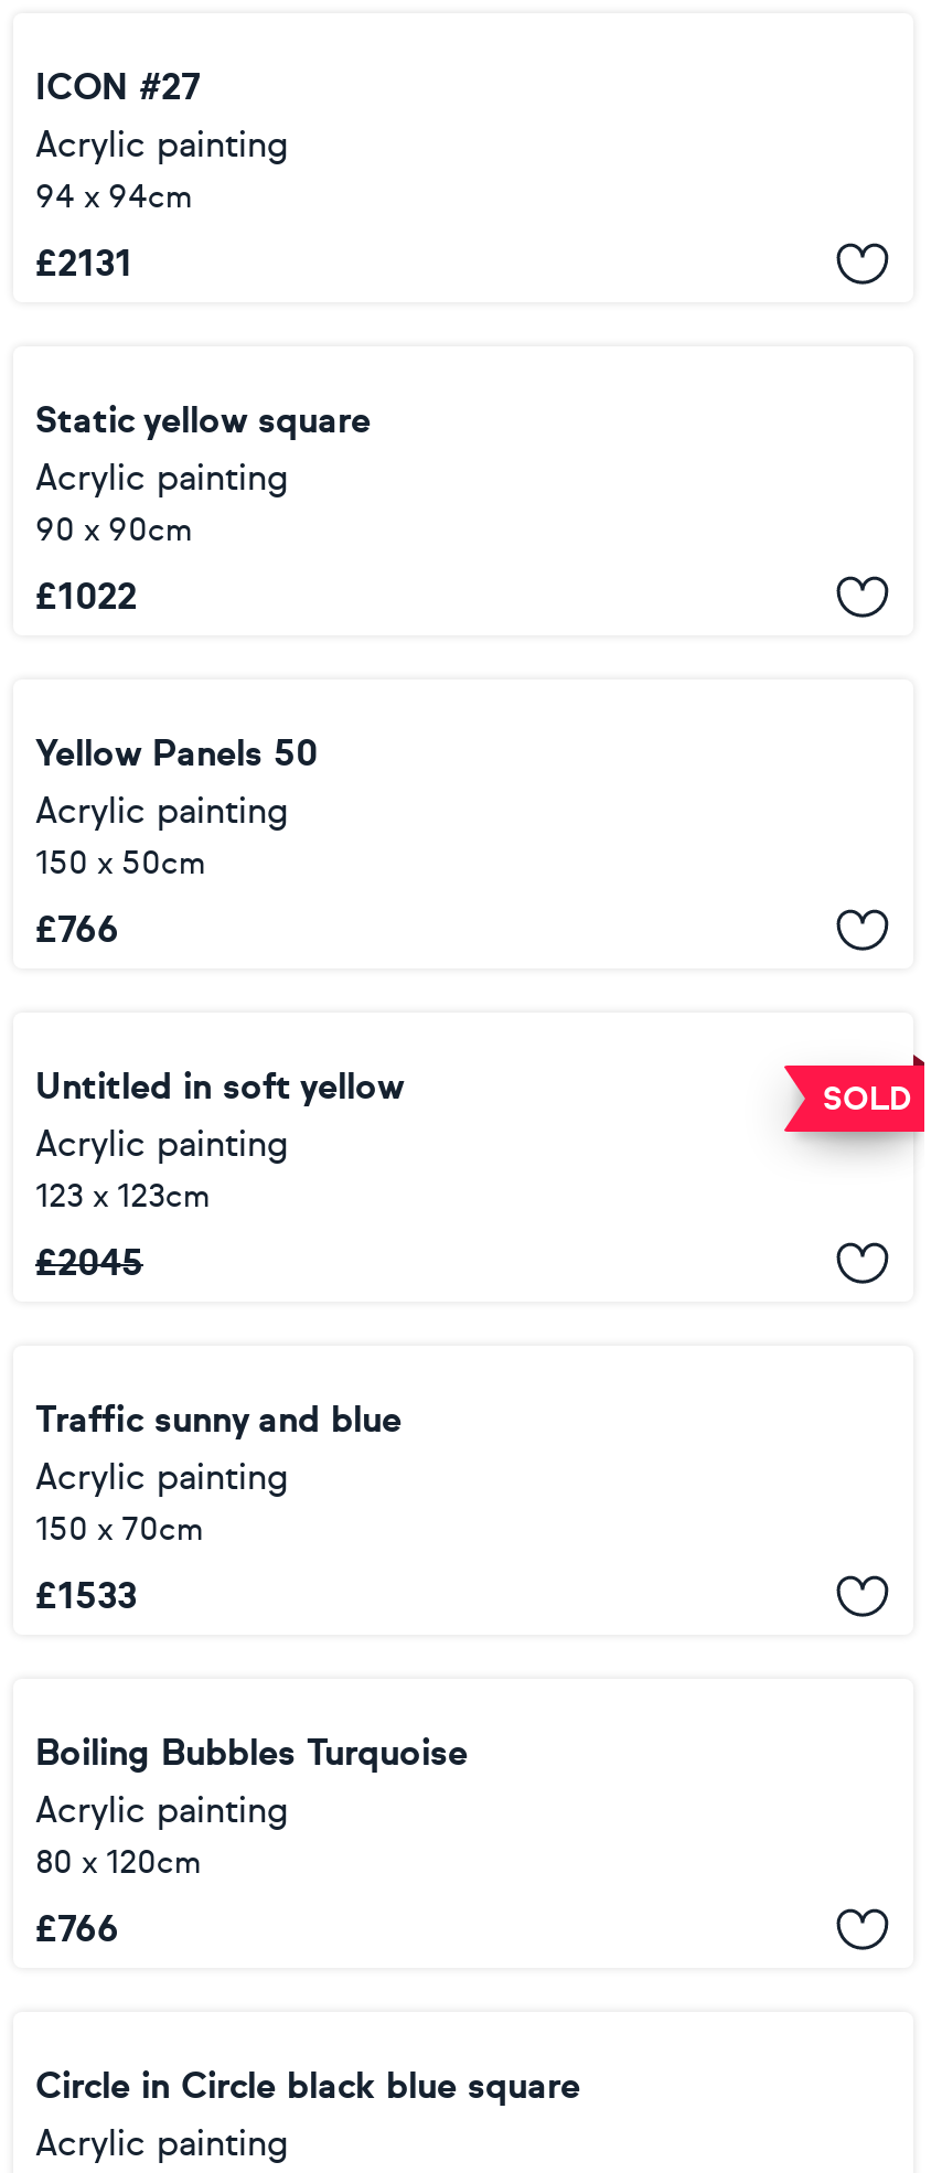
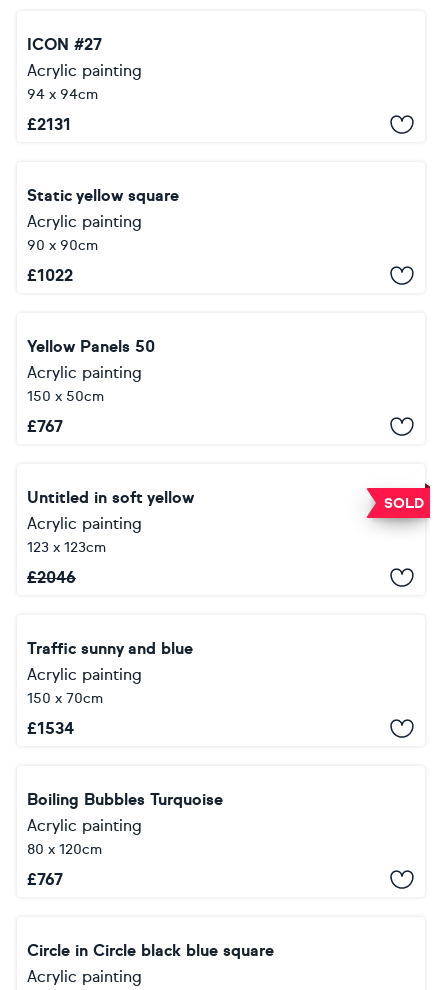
[35,909,119,951] £766 -> [27,417,63,436] £767
[35,1242,143,1284] £2045 -> [27,568,76,587] £2046
[35,1575,137,1617] £1533 -> [27,719,74,738] £1534
[35,1908,119,1950] £766 -> [27,870,63,889] £767

